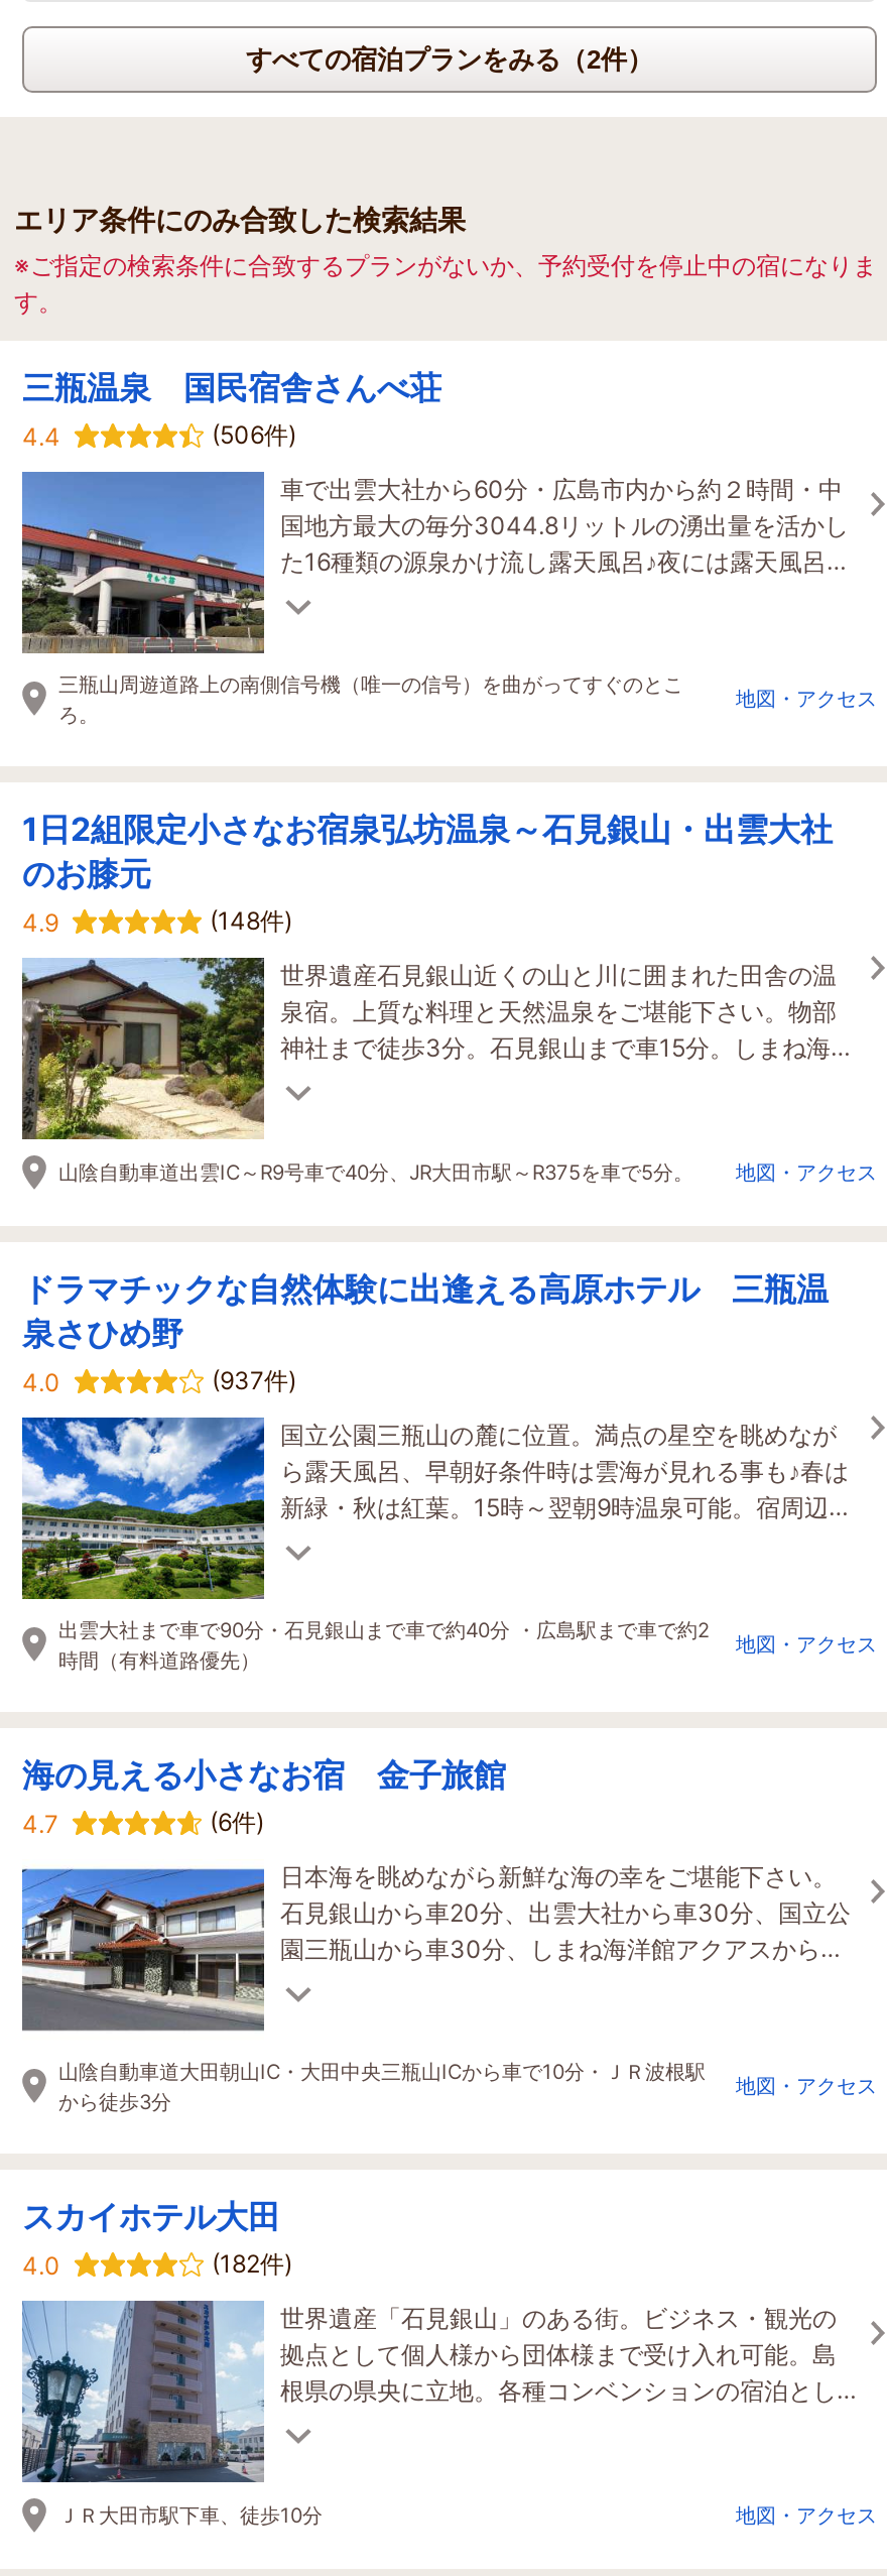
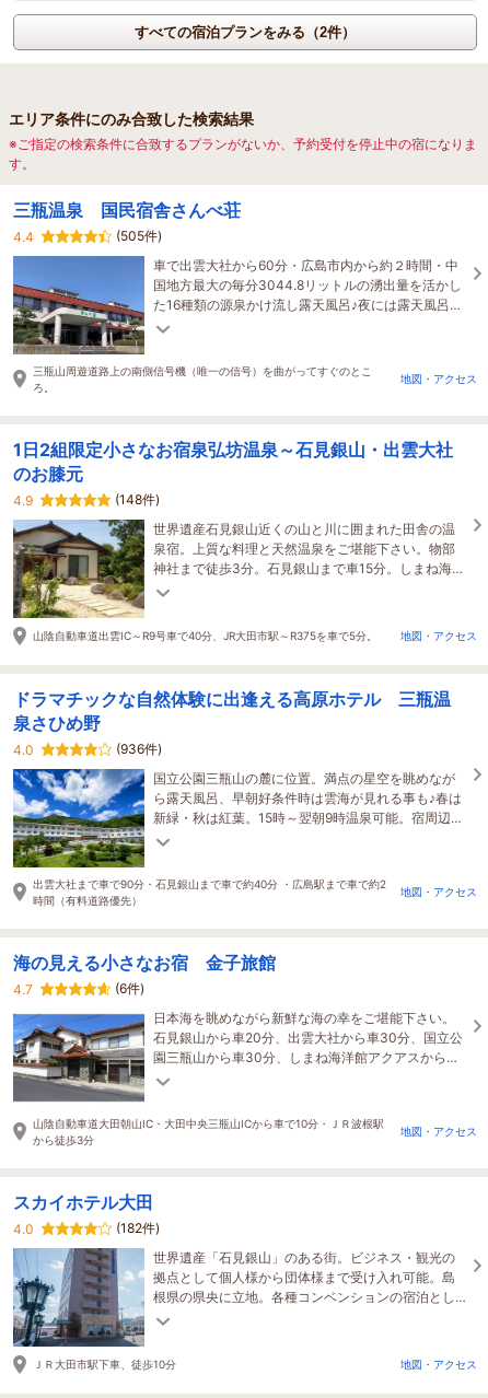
[212,419,296,449] (506件) -> [116,227,162,244] (505件)
[212,1365,296,1395] (937件) -> [116,740,162,757] (936件)

